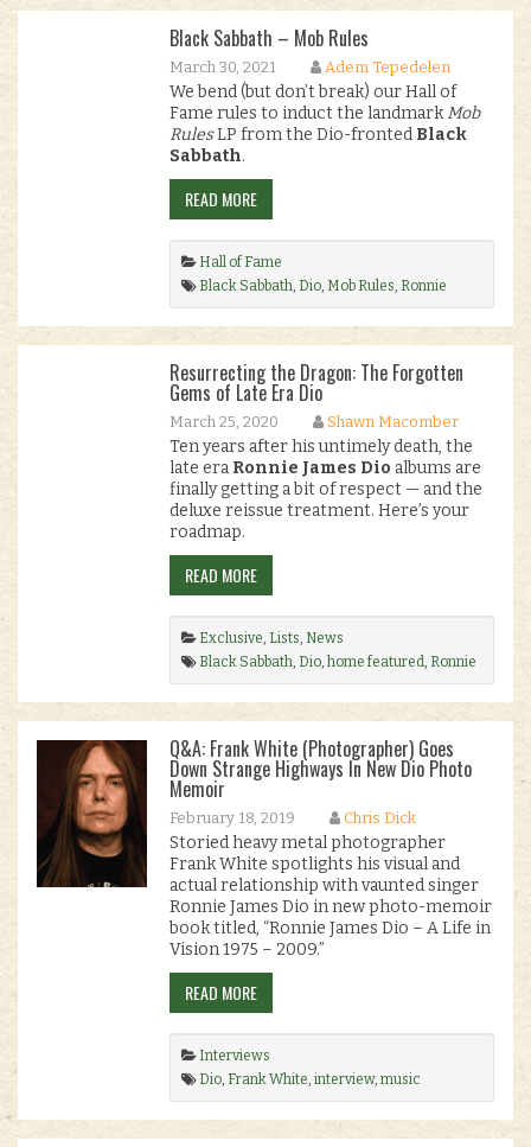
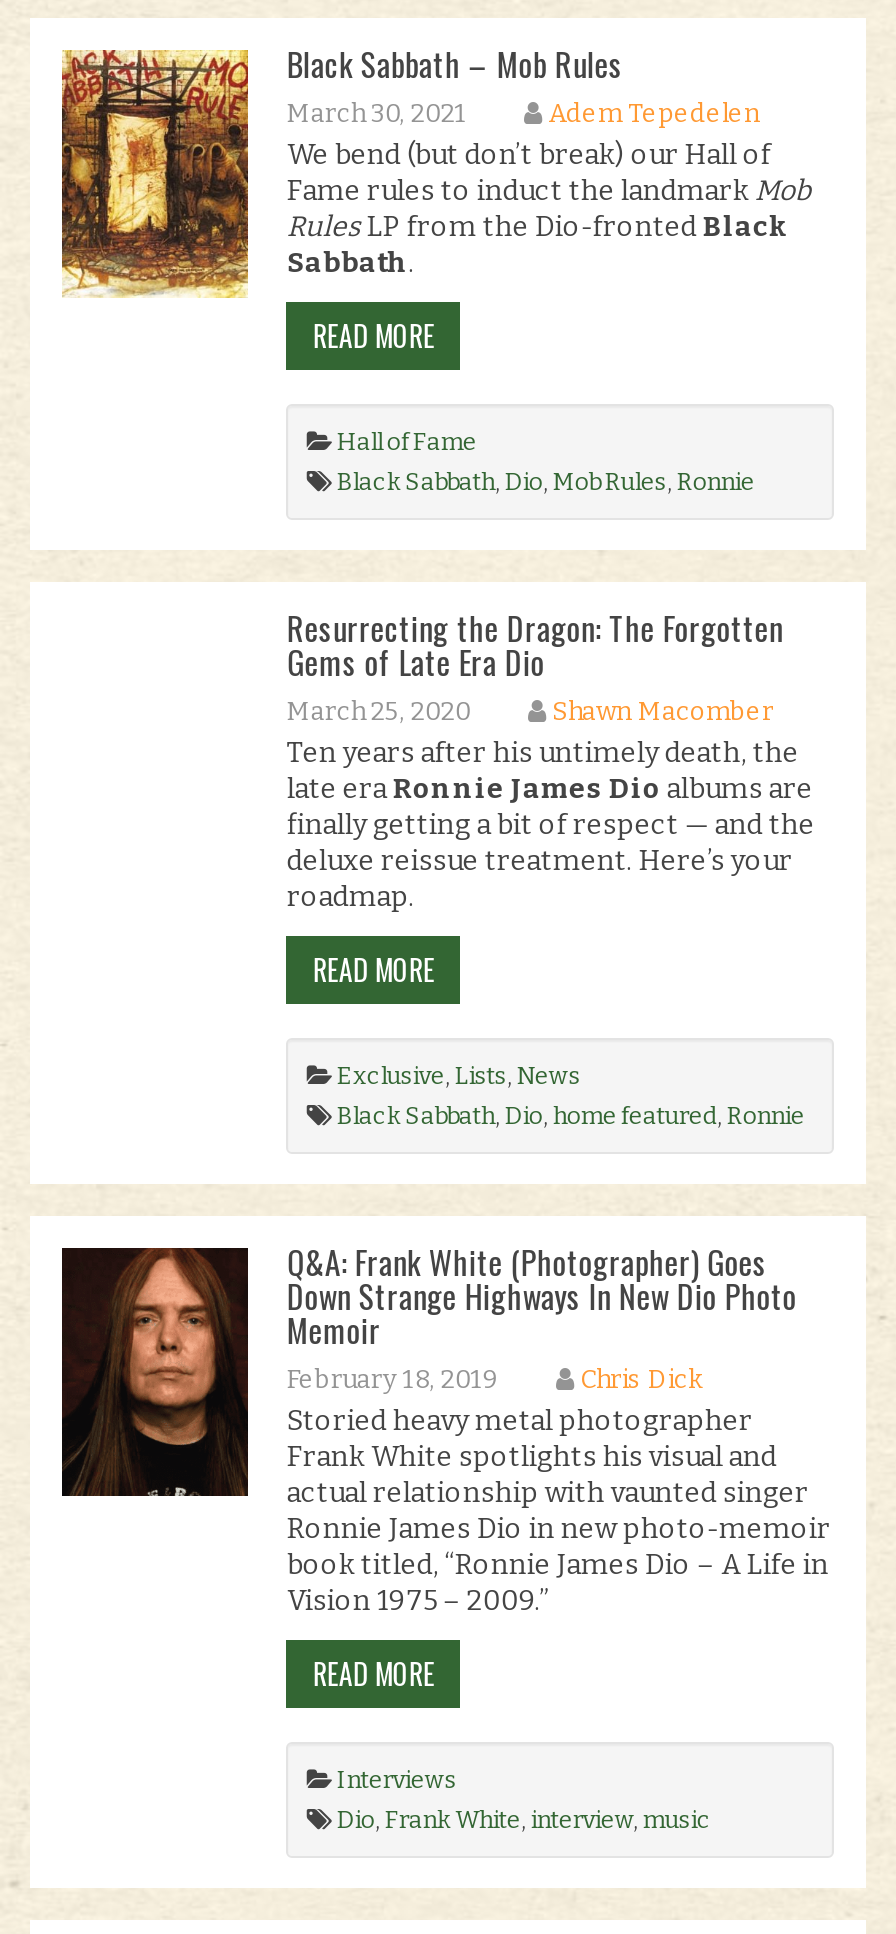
none -> [60,48,250,300] [image]

